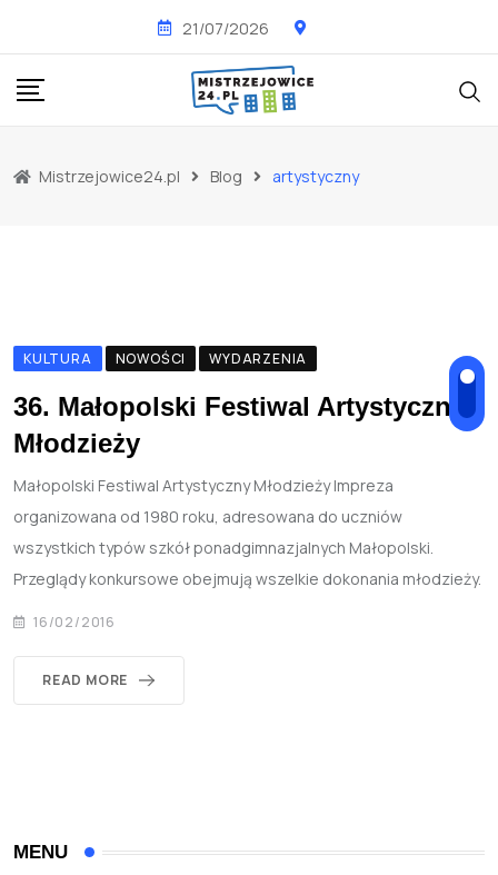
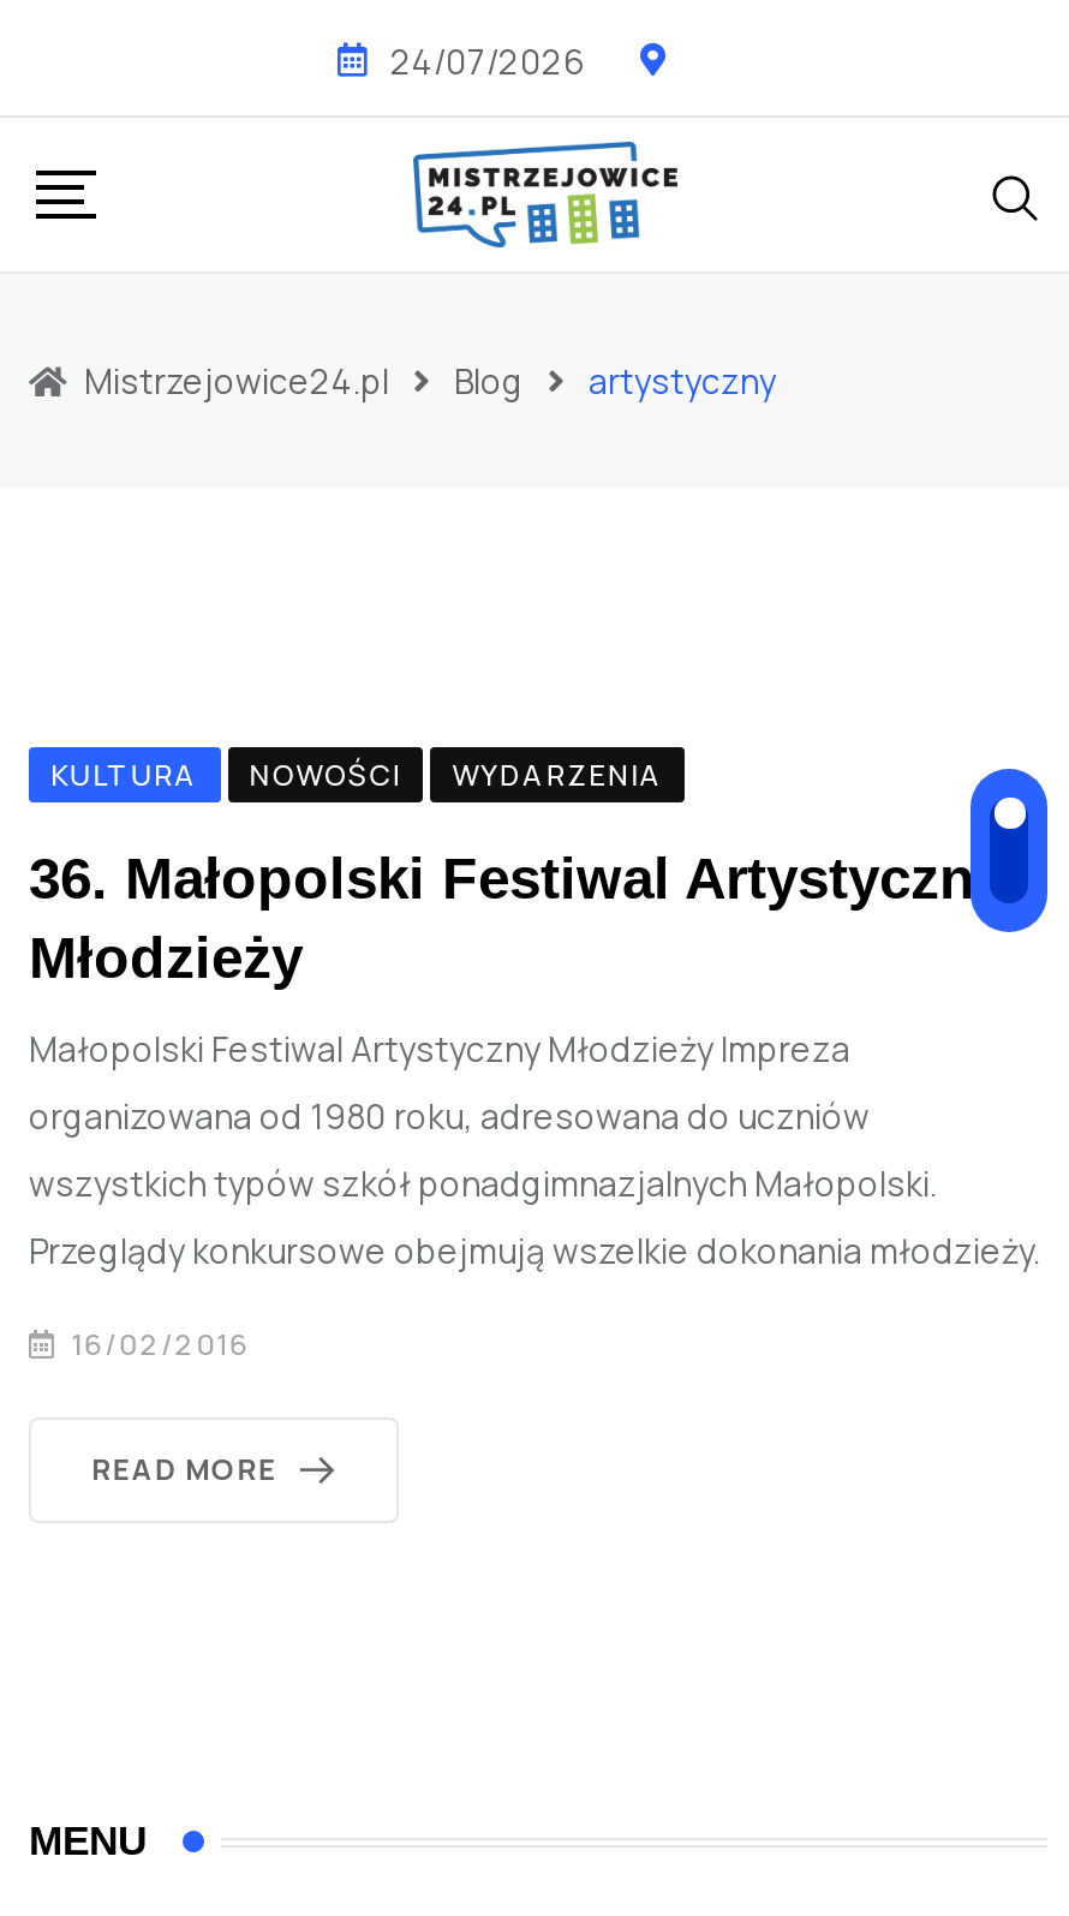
[182,17,269,38] 21/07/2026 -> [390,37,585,83] 24/07/2026

